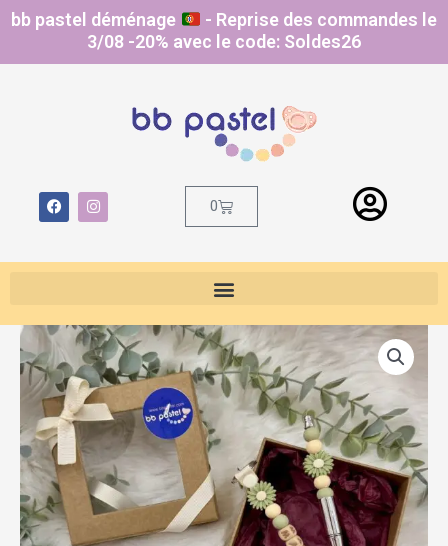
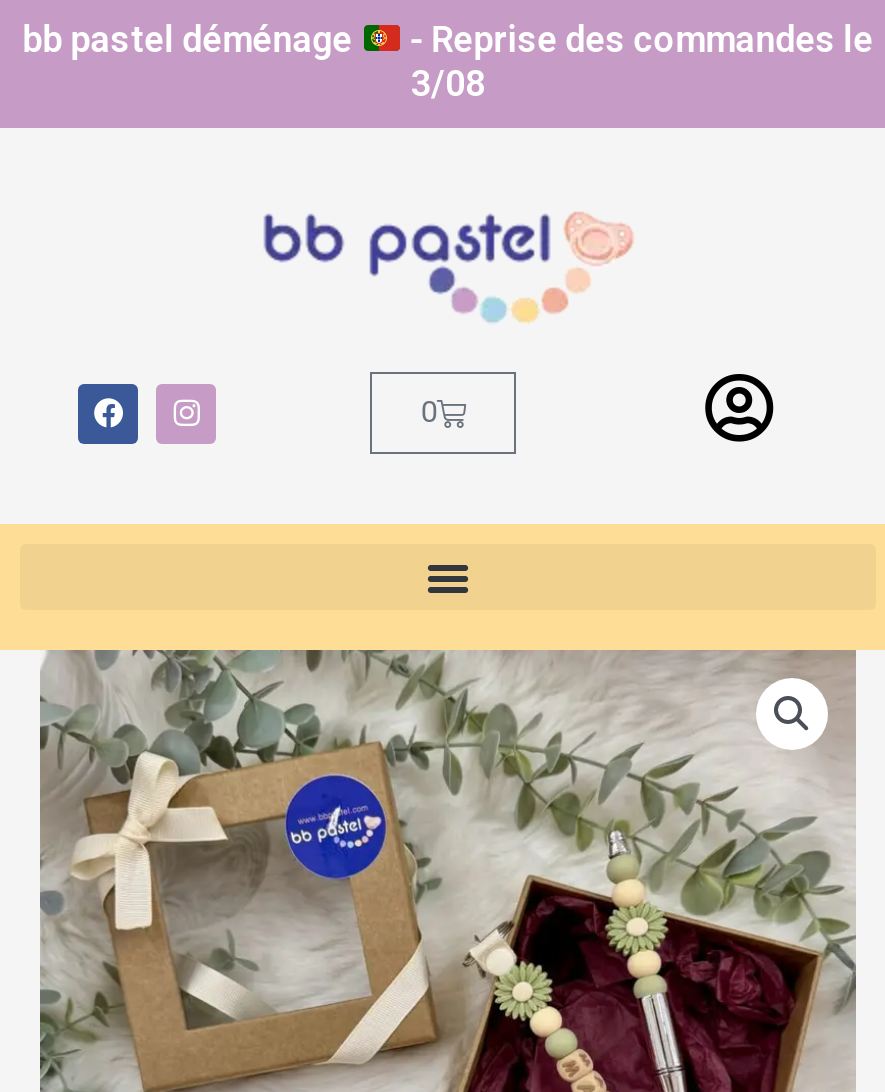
[87,31,361,52] 3/08 -20% avec le code: Soldes26 -> [411,62,485,104] 3/08

